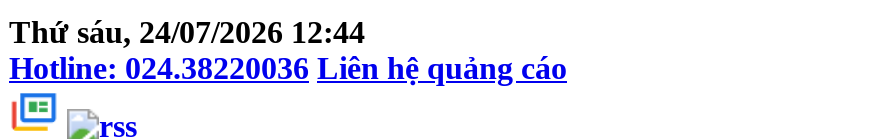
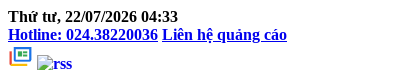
[9,15,365,49] Thứ sáu, 24/07/2026 12:44 -> [8,8,178,25] Thứ tư, 22/07/2026 04:33

